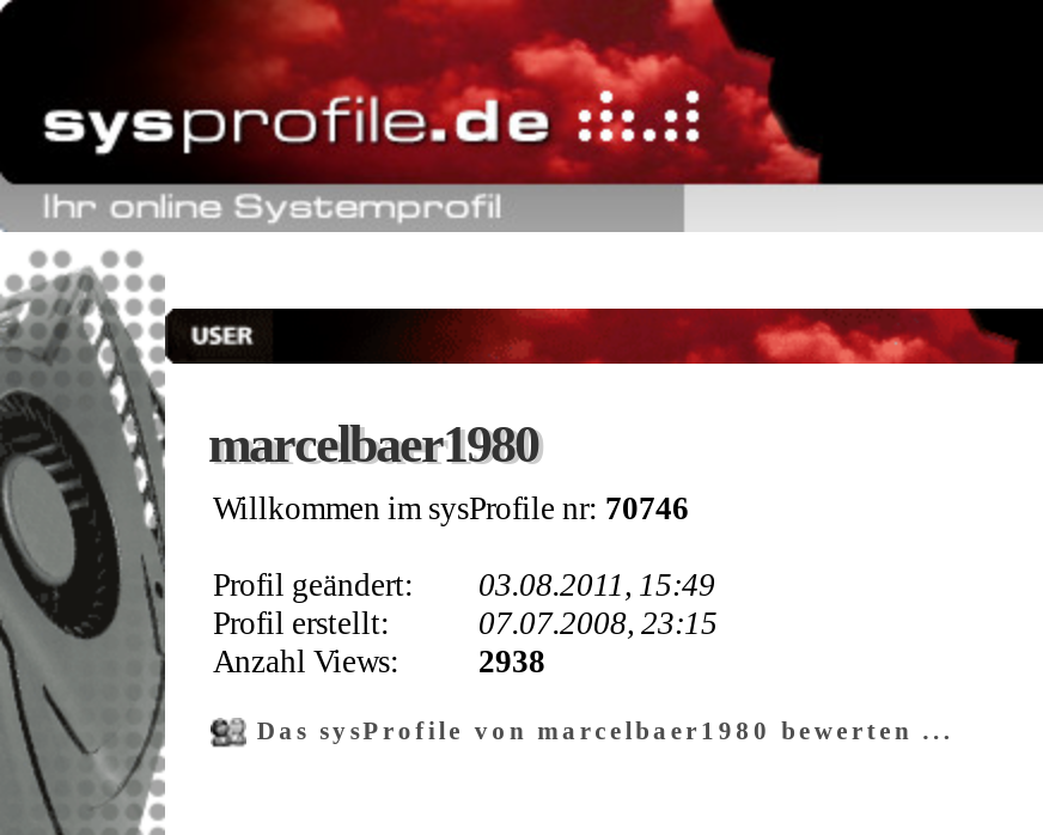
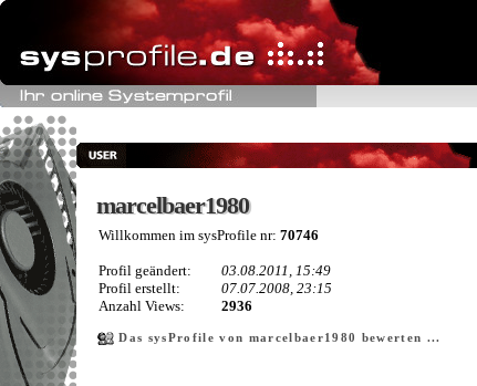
[478,644,545,679] 2938 -> [221,298,252,314] 2936

